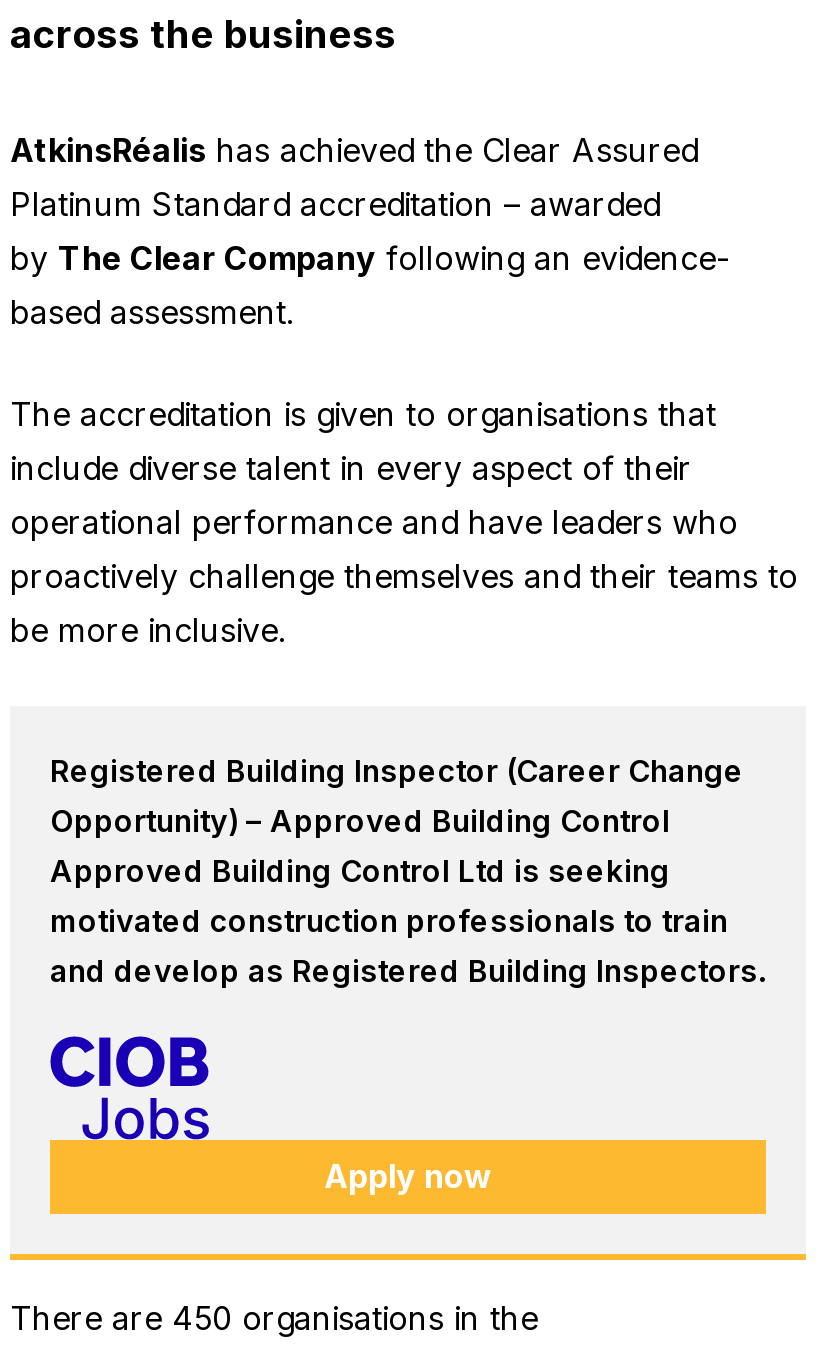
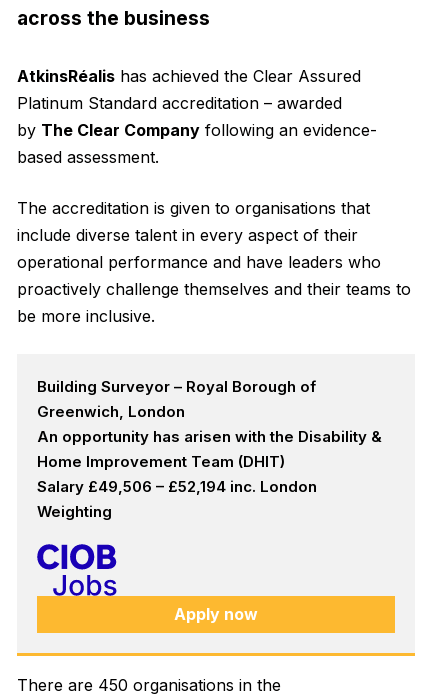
[50,752,766,990] Registered Building Inspector (Career Change | Opportunity) – Approved Building Control | Approved Building Control Ltd is seeking | motivated construction professionals to train | and develop as Registered Building Inspectors. -> [37,377,382,521] Building Surveyor – Royal Borough of | Greenwich, London | An opportunity has arisen with the Disability & | Home Improvement Team (DHIT) | Salary £49,506 – £52,194 inc. London | Weighting

